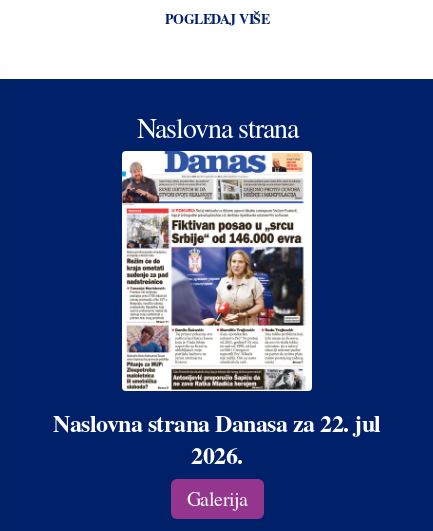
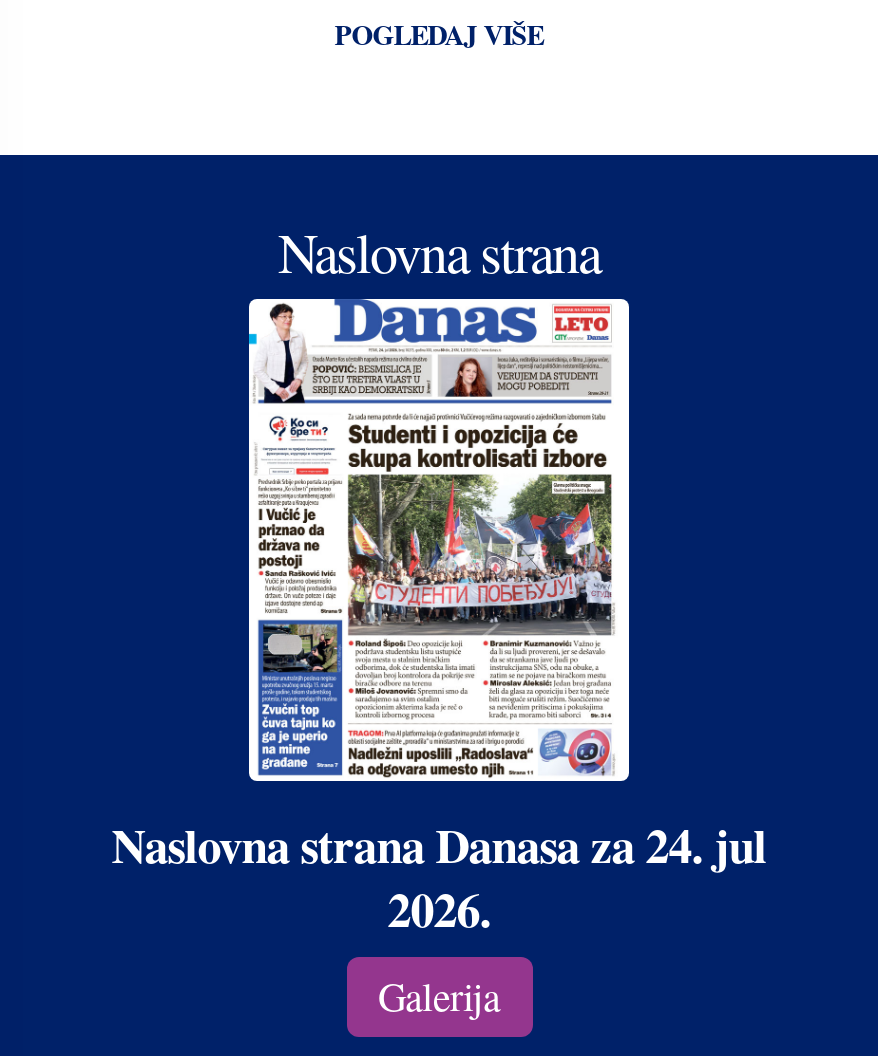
[53,152,381,440] [image] | Naslovna strana Danasa za 22. jul -> [111,303,767,879] [image] | Naslovna strana Danasa za 24. jul

